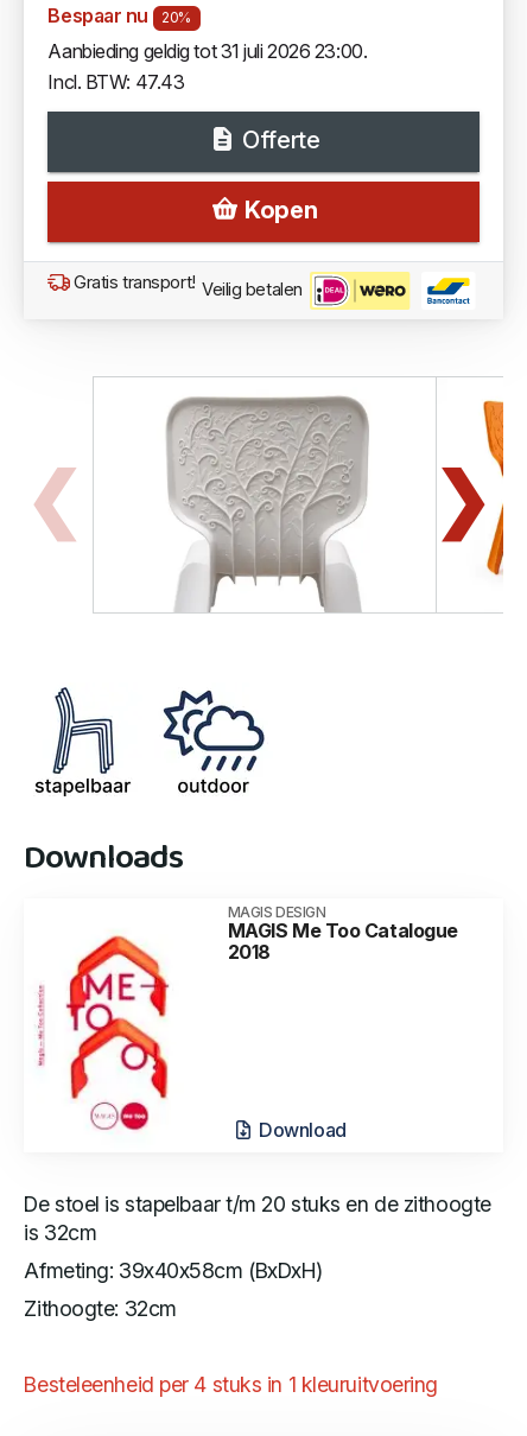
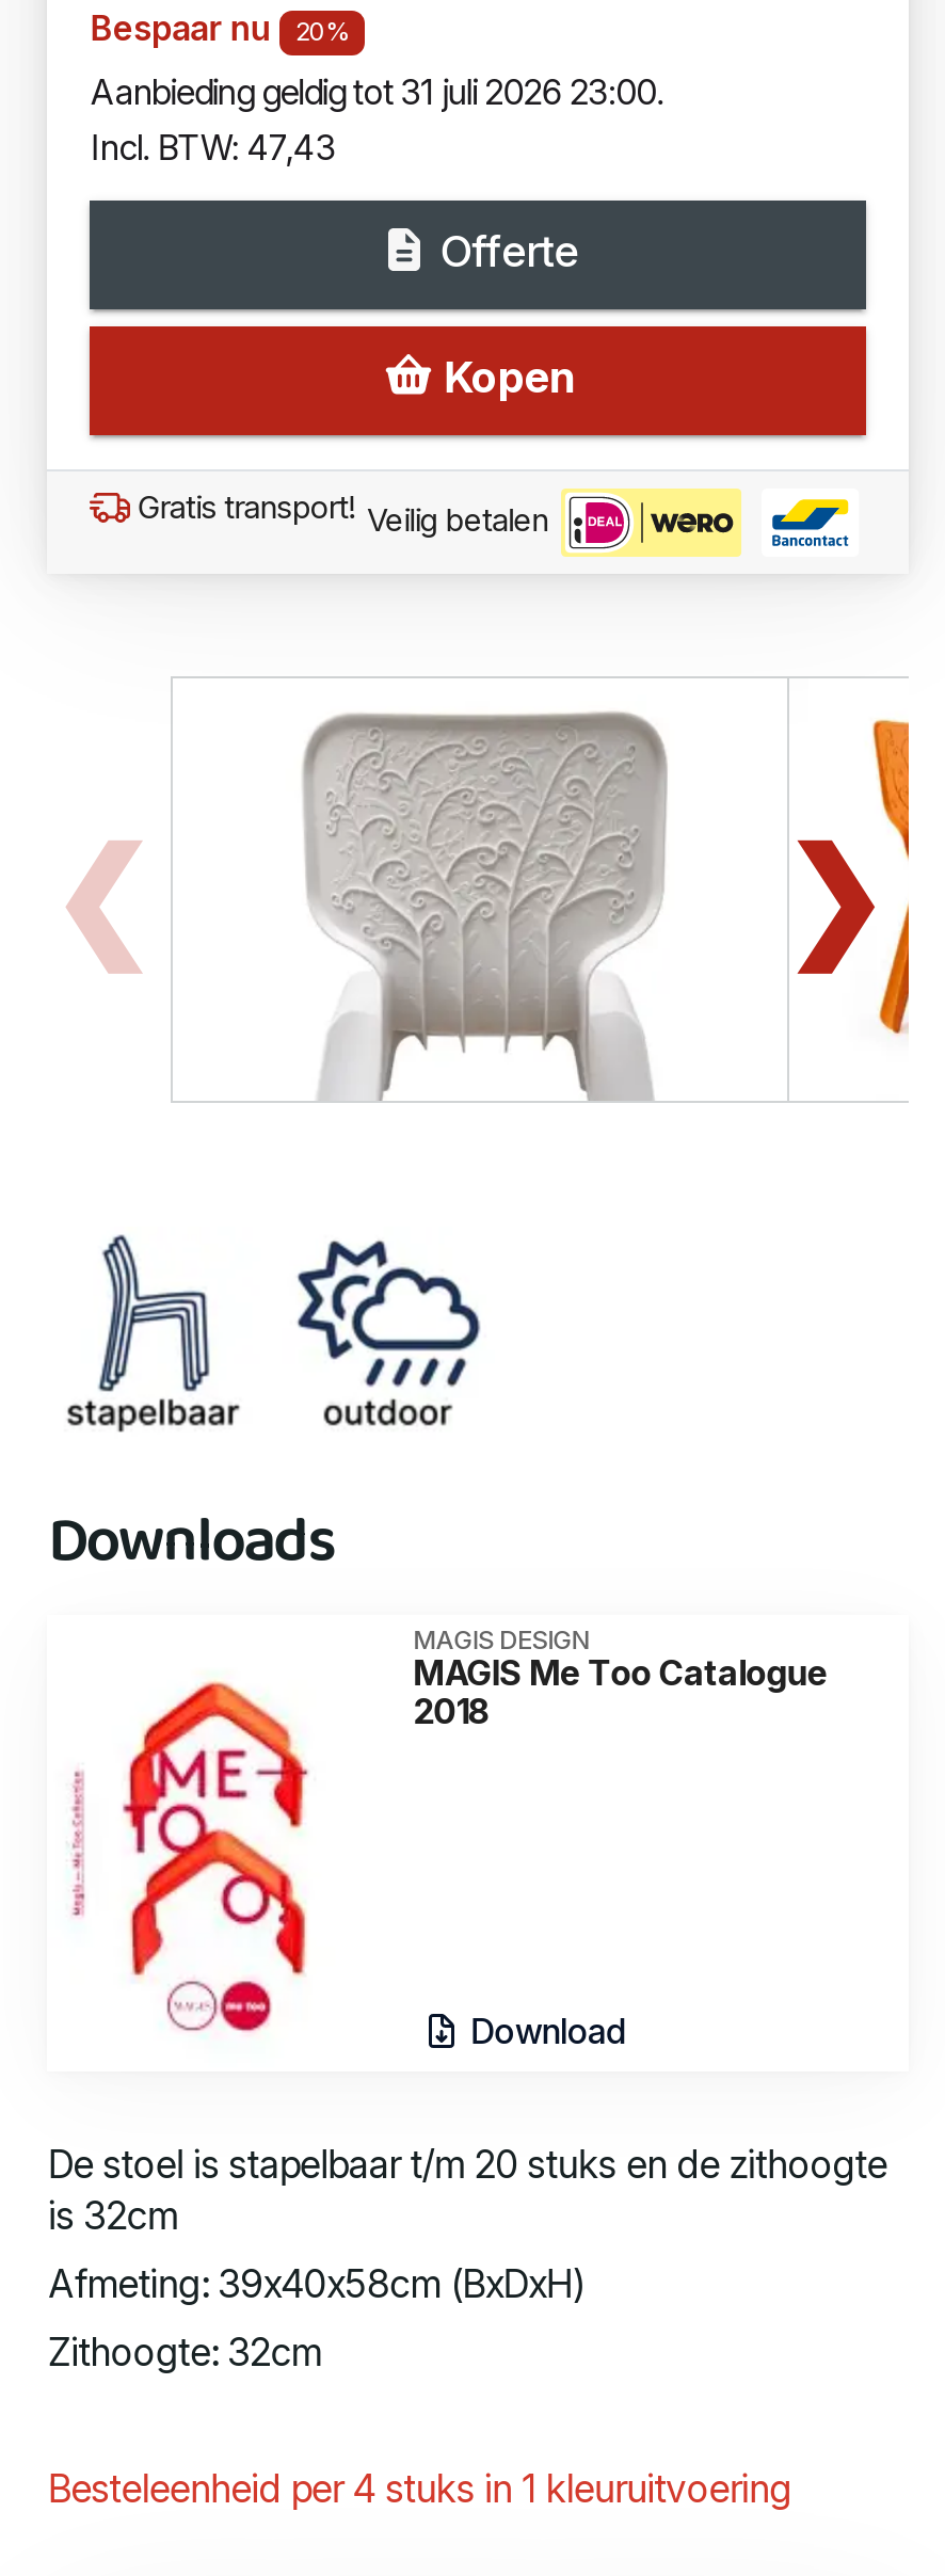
[48,70,184,93] Incl. BTW: 47.43 -> [90,125,336,168] Incl. BTW: 47,43

